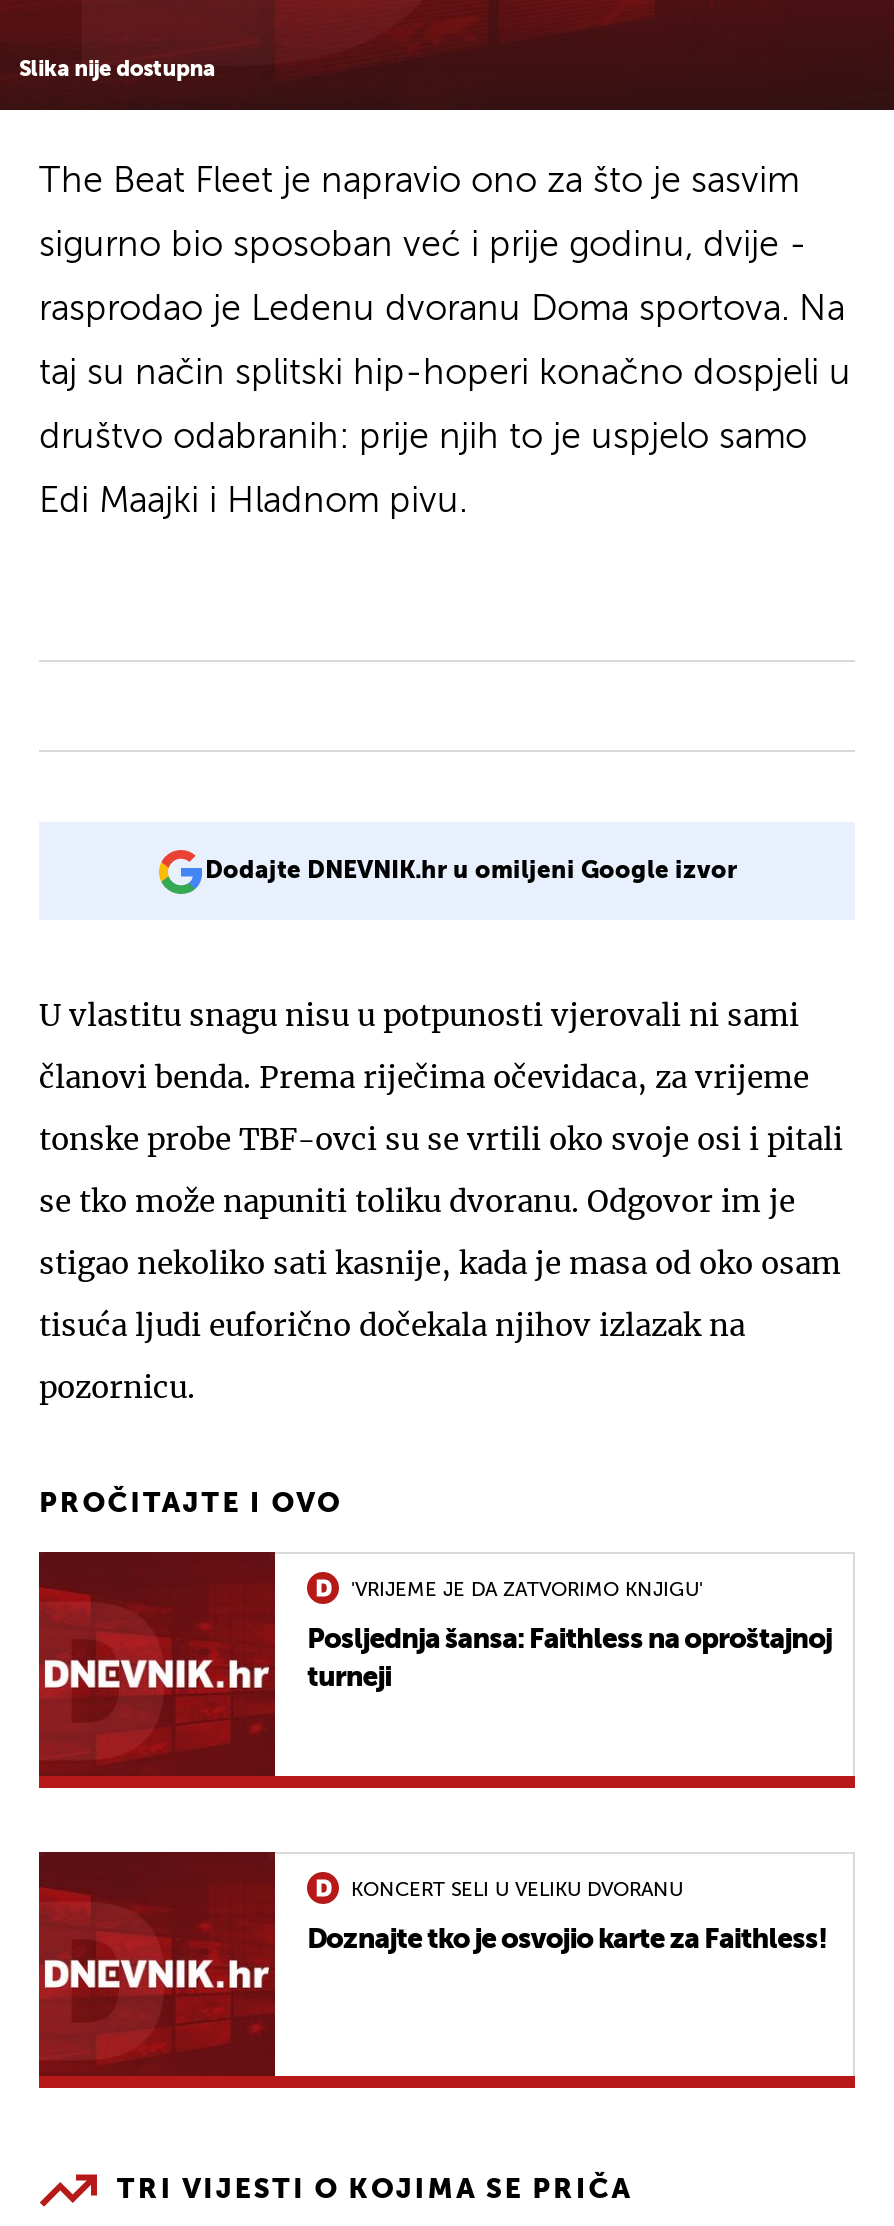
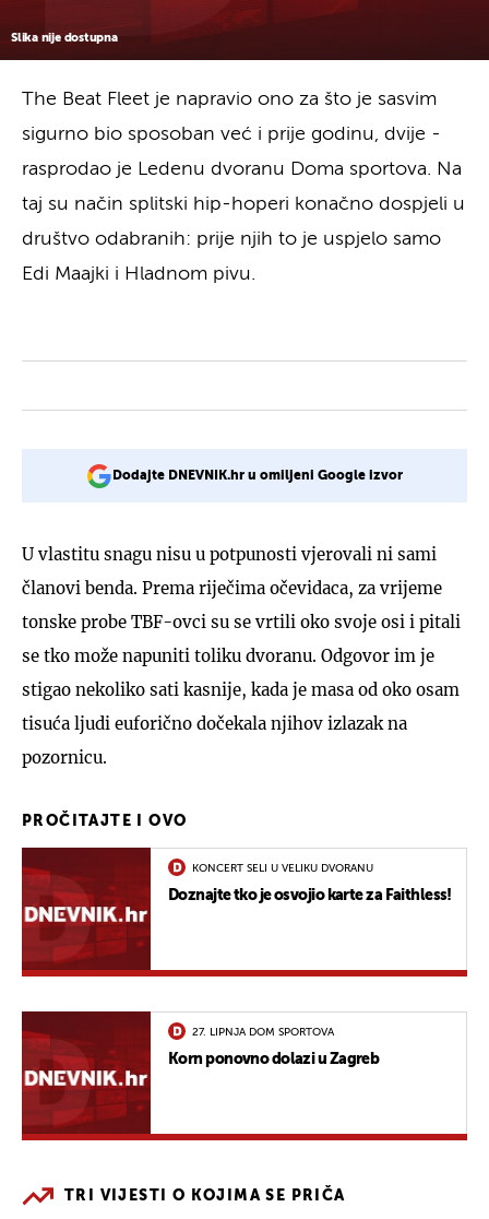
[307,1579,832,1691] 'VRIJEME JE DA ZATVORIMO KNJIGU' | Posljednja šansa: Faithless na oproštajnoj | turneji -> none
moved [37,1879,827,2072] -> [21,863,452,968]: [image] | KONCERT SELI U VELIKU DVORANU | Doznajte tko je osvojio karte za Faithless!
none -> [168,1026,379,1067] 27. LIPNJA DOM SPORTOVA | Korn ponovno dolazi u Zagreb

